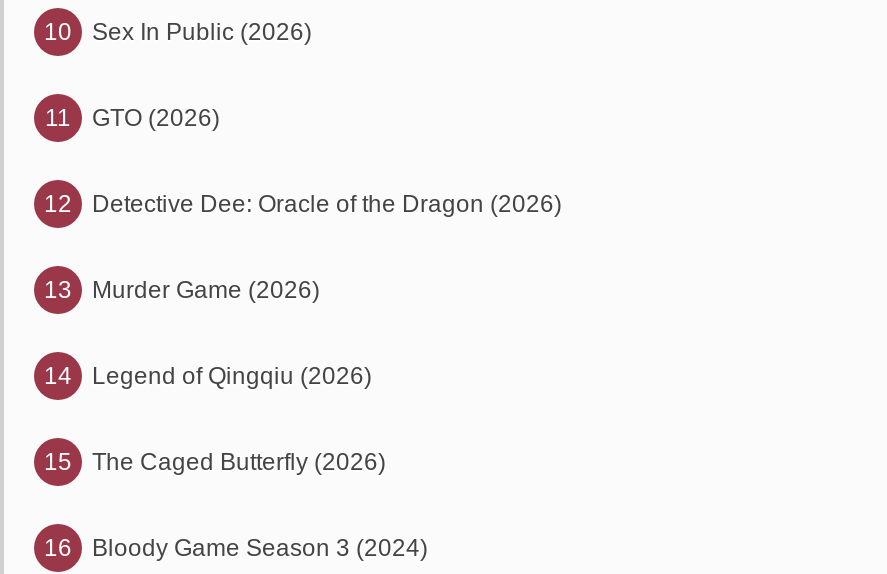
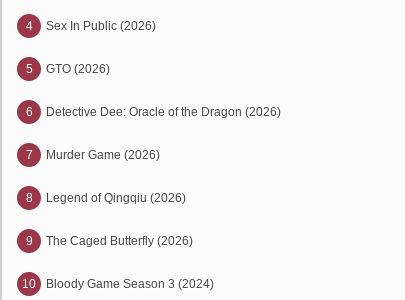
[44,18,312,46] 10 Sex In Public (2026) -> [25,19,156,33] 4 Sex In Public (2026)
[45,104,220,132] 11 GTO (2026) -> [25,62,110,76] 5 GTO (2026)
[44,190,562,218] 12 Detective Dee: Oracle of the Dragon (2026) -> [25,105,281,119] 6 Detective Dee: Oracle of the Dragon (2026)
[44,276,320,304] 13 Murder Game (2026) -> [25,148,160,162] 7 Murder Game (2026)
[44,362,372,390] 14 Legend of Qingqiu (2026) -> [25,191,186,205] 8 Legend of Qingqiu (2026)
[44,448,386,476] 15 The Caged Butterfly (2026) -> [25,234,193,248] 9 The Caged Butterfly (2026)
[44,534,428,562] 16 Bloody Game Season 3 (2024) -> [22,277,214,291] 10 Bloody Game Season 3 (2024)

